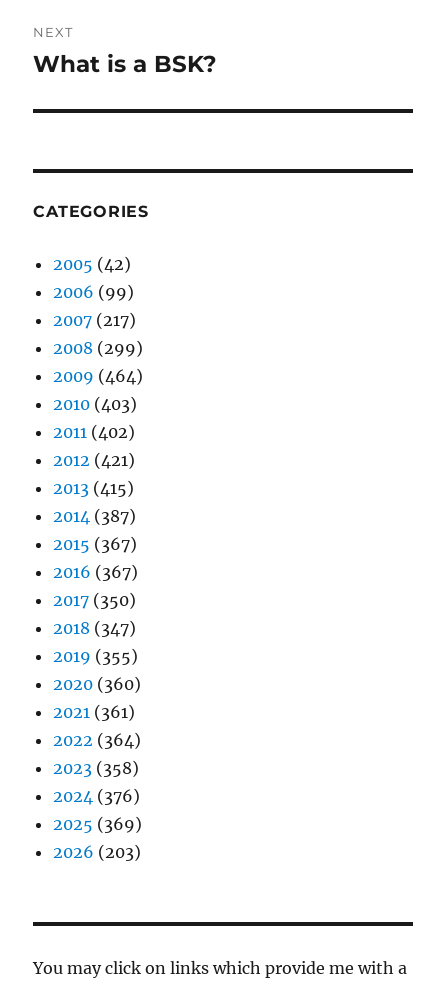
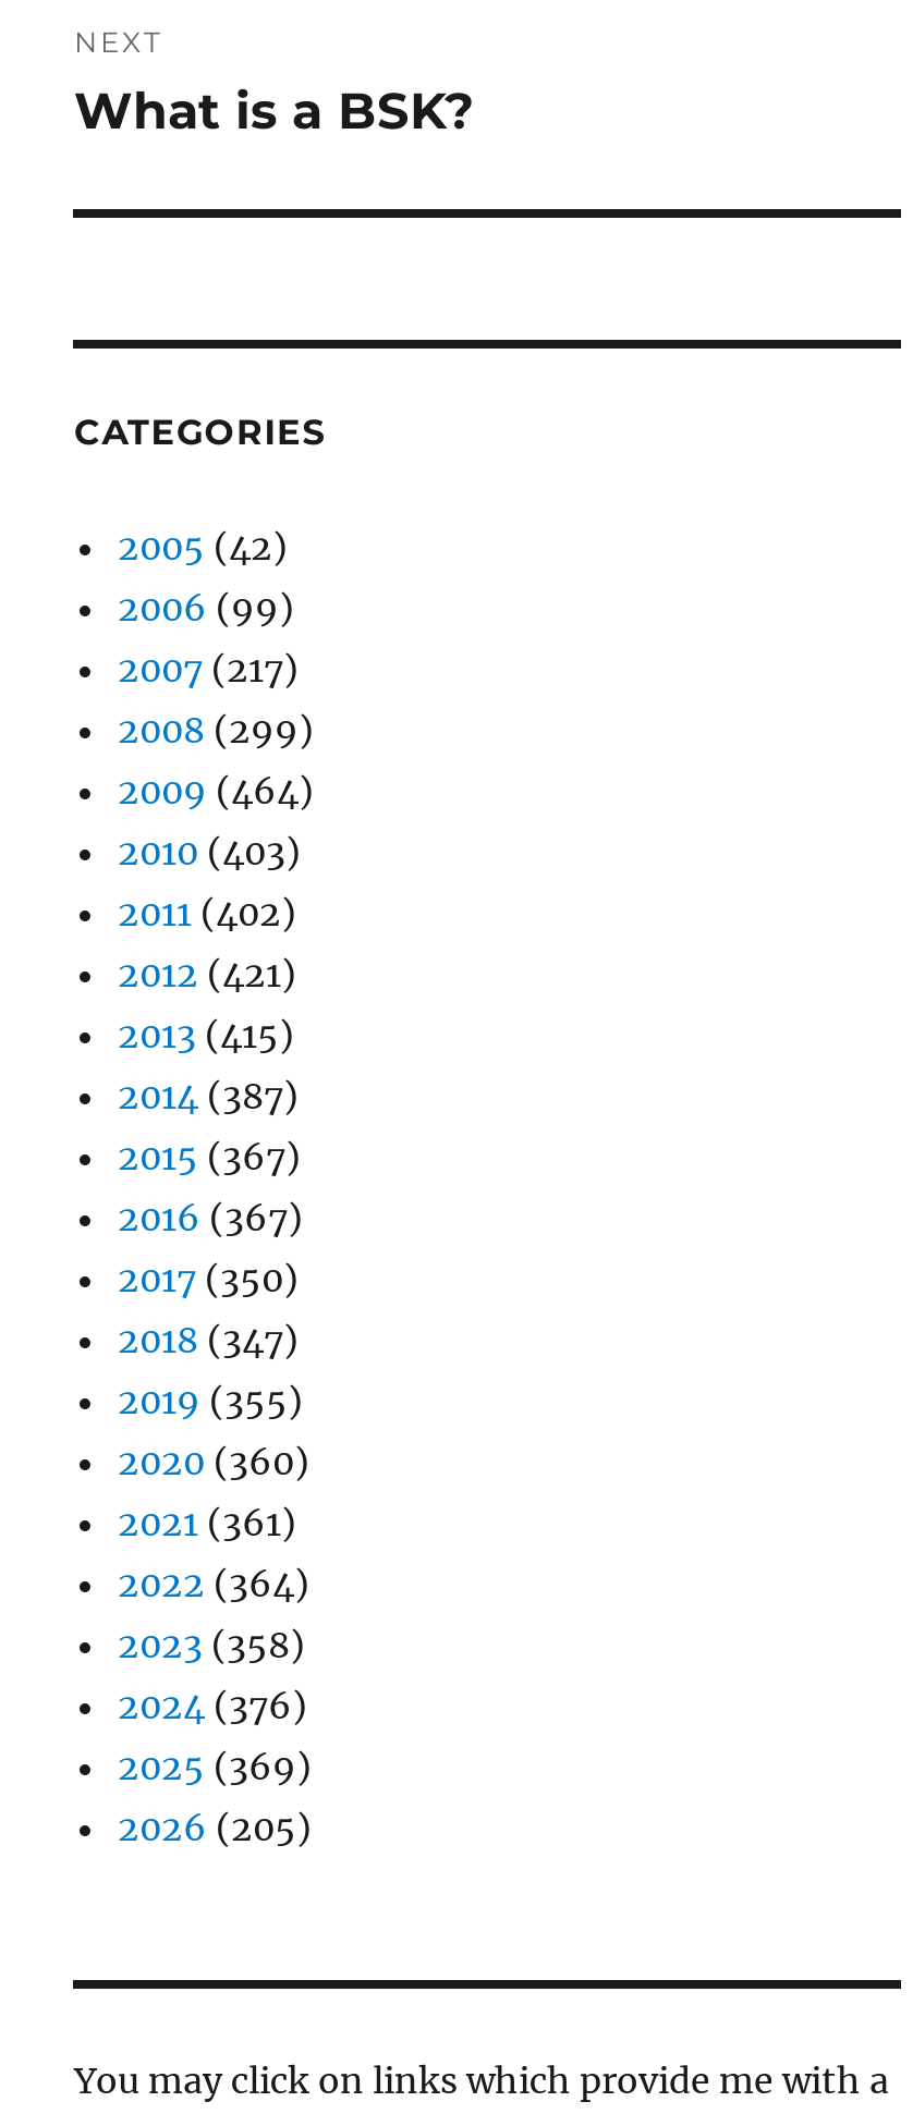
[53,842,141,862] 2026 (203) -> [118,1806,312,1850] 2026 (205)

